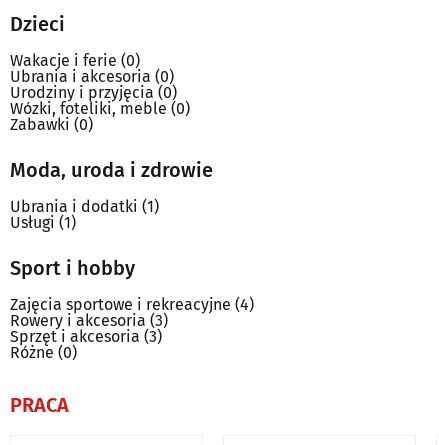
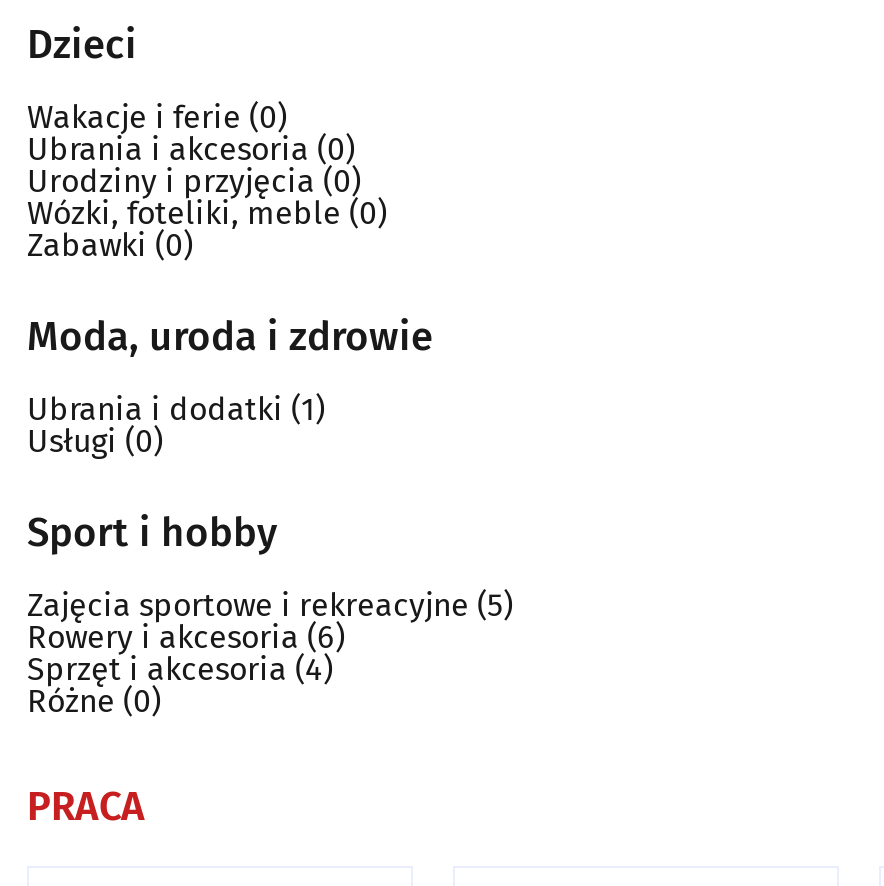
[10,213,76,232] Usługi(1) -> [27,421,163,459] Usługi(0)
[10,295,254,314] Zajęcia sportowe i rekreacyjne (4) -> [27,585,513,623] Zajęcia sportowe i rekreacyjne (5)
[10,311,168,330] Rowery i akcesoria(3) -> [27,617,345,655] Rowery i akcesoria(6)
[10,327,162,346] Sprzęt i akcesoria(3) -> [27,649,333,687] Sprzęt i akcesoria(4)

